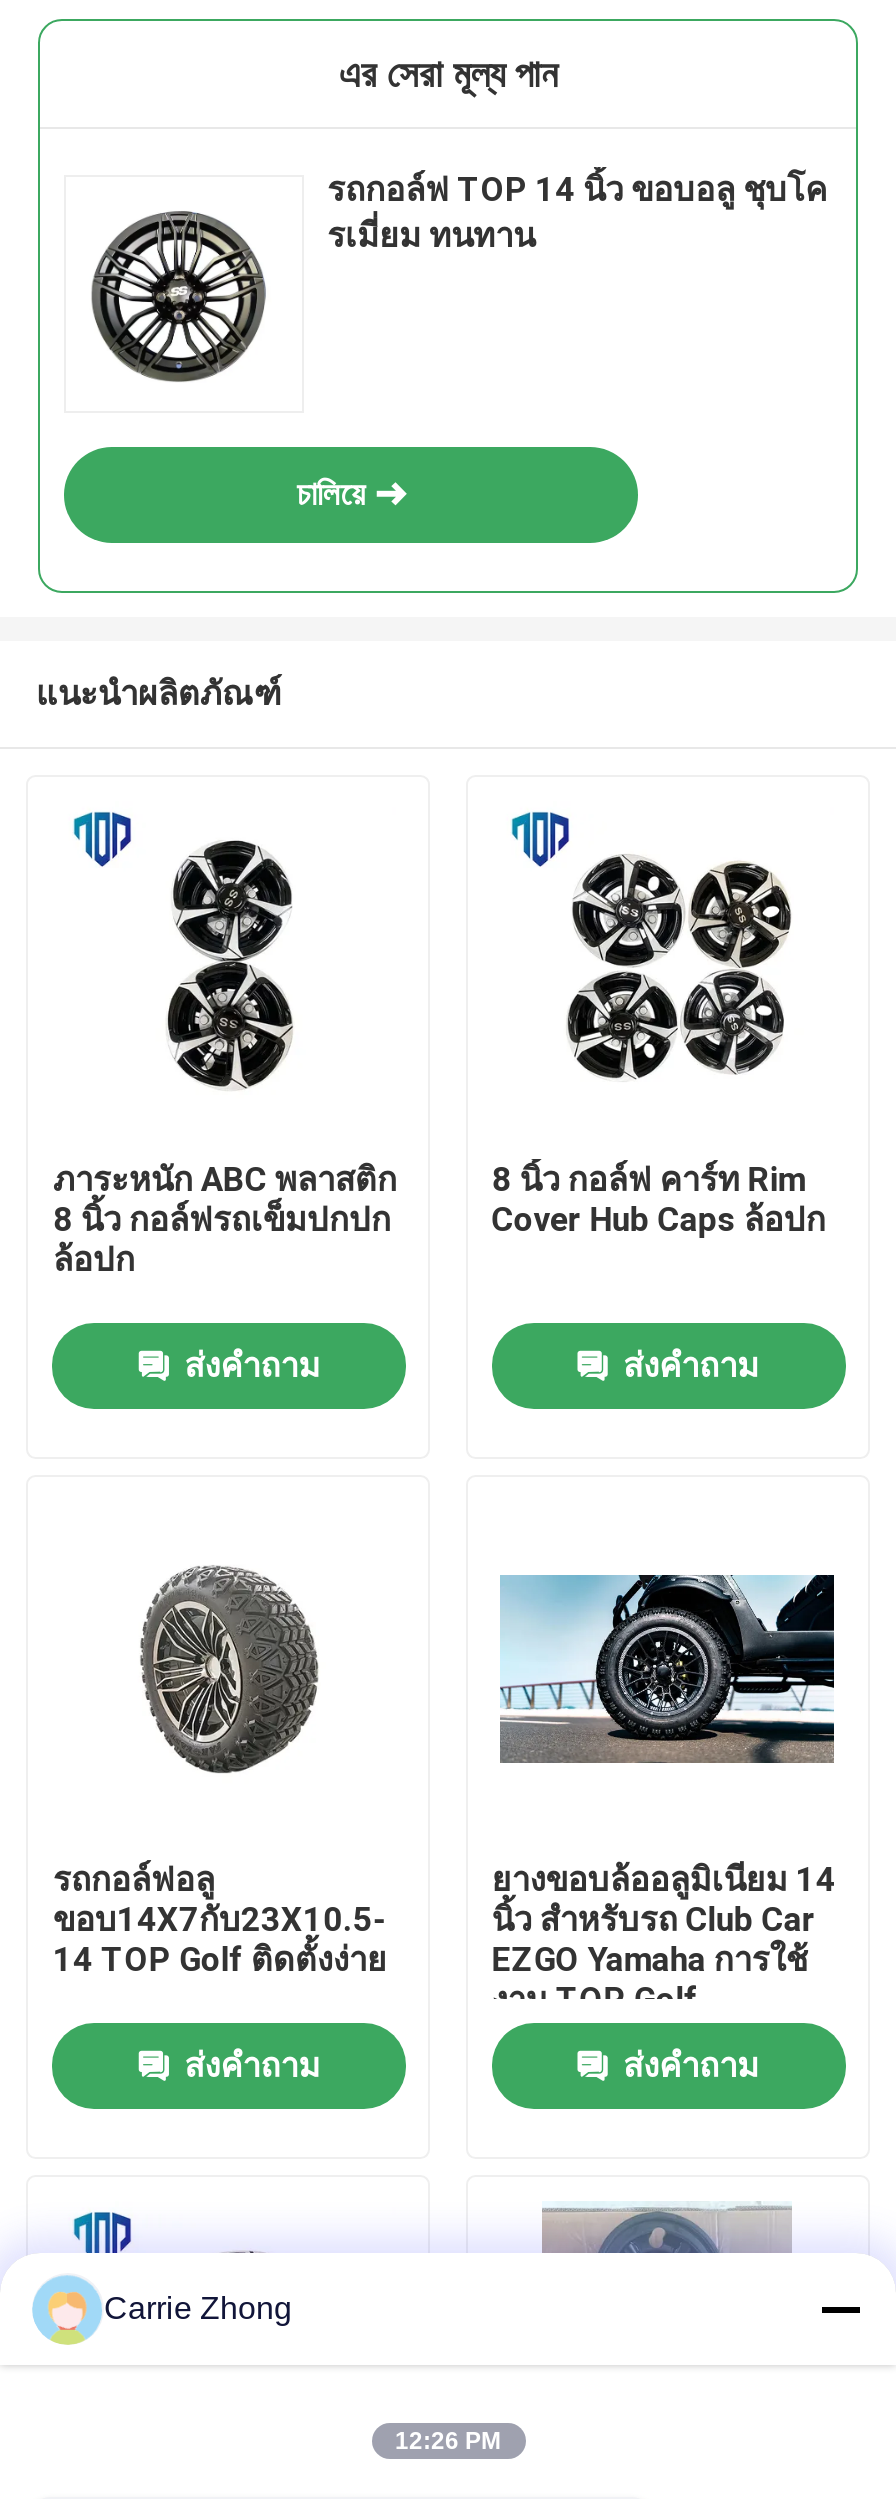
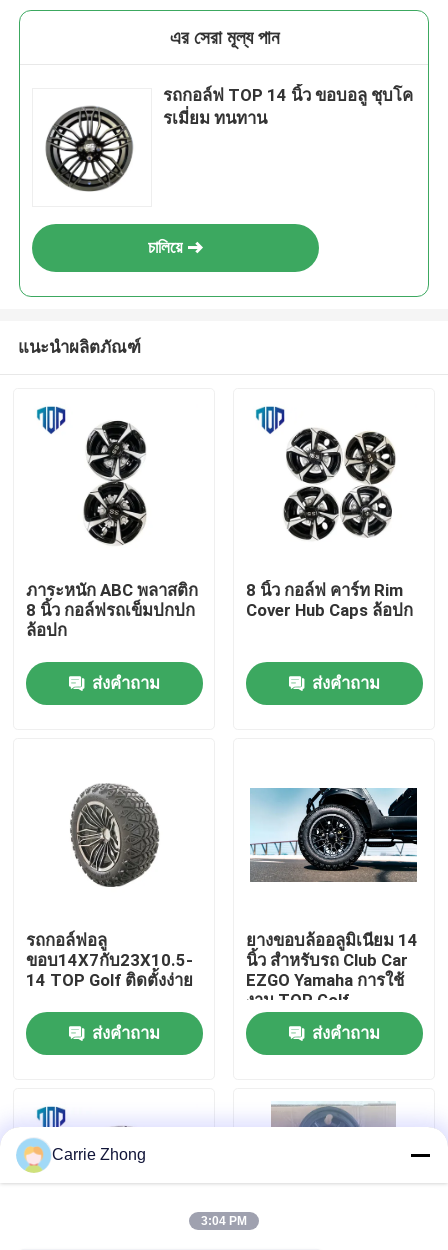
[395,2427,501,2455] 12:26 PM -> [201,1214,247,1228] 3:04 PM

